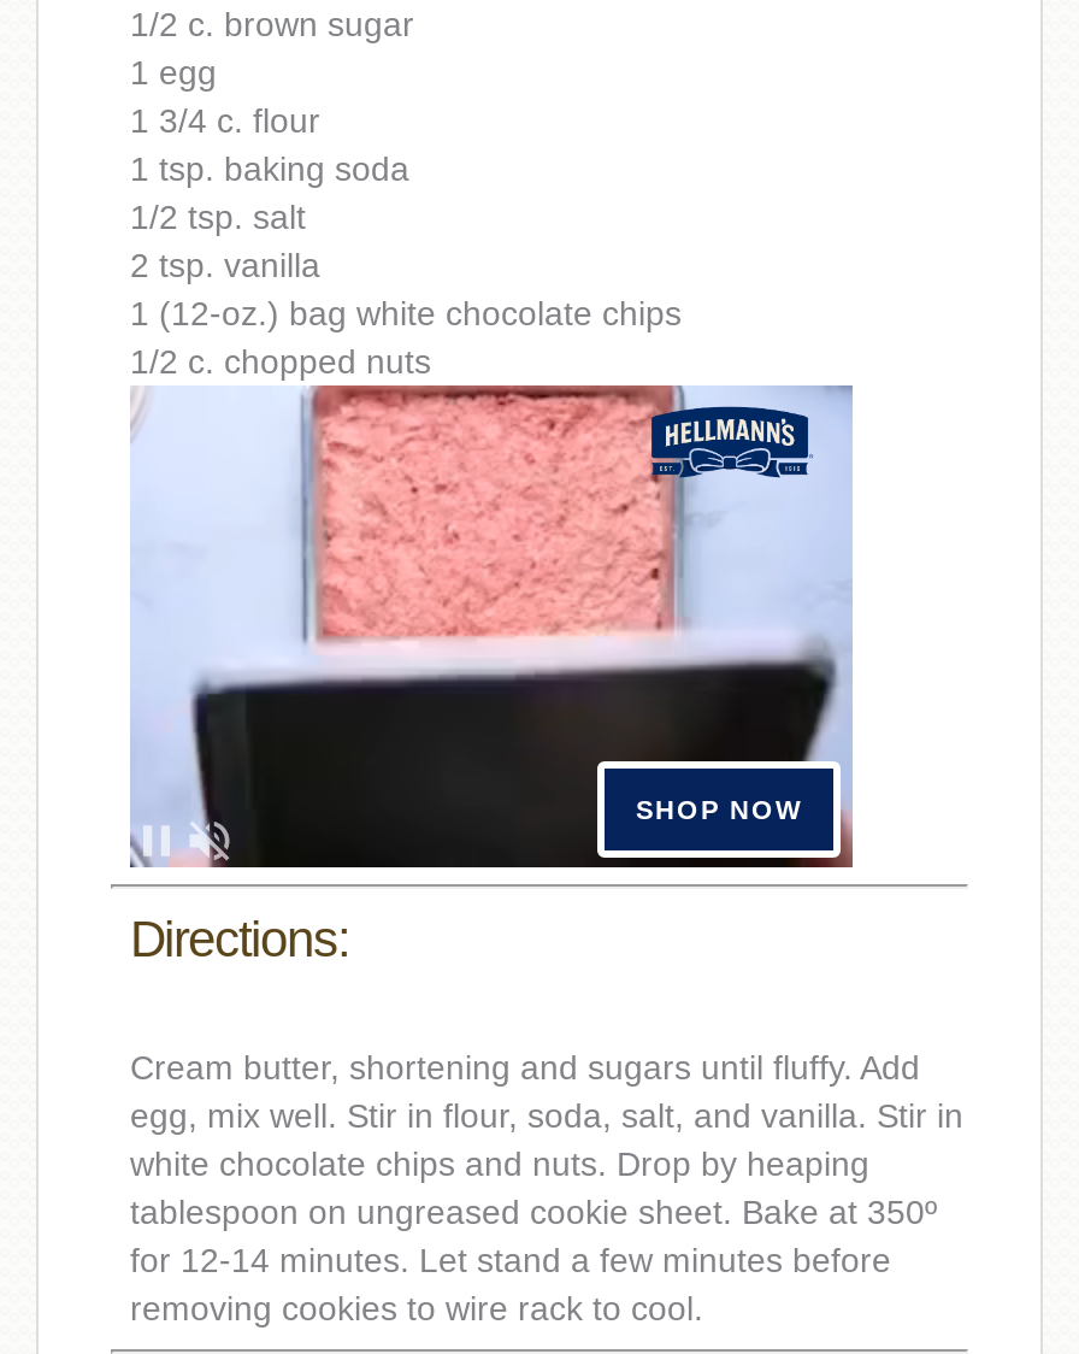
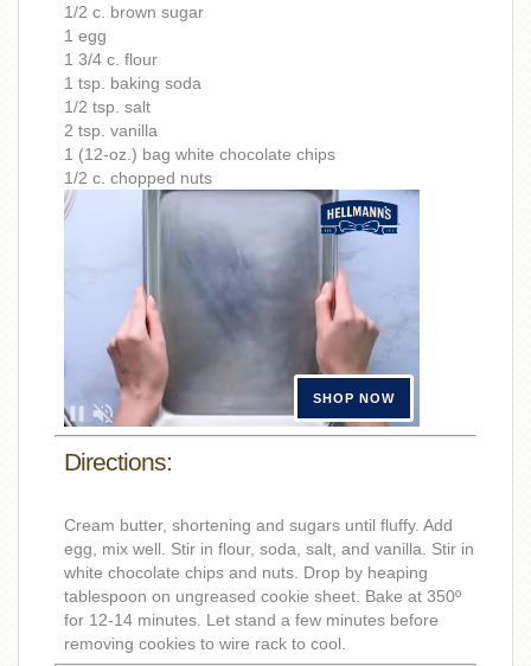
[169,383,855,870] [image] -> [64,188,421,428] [image]

